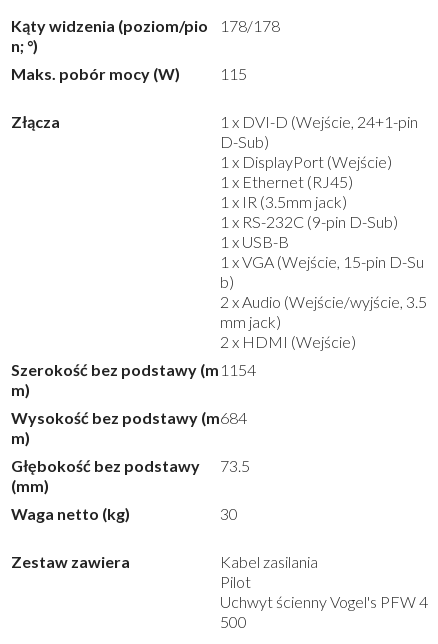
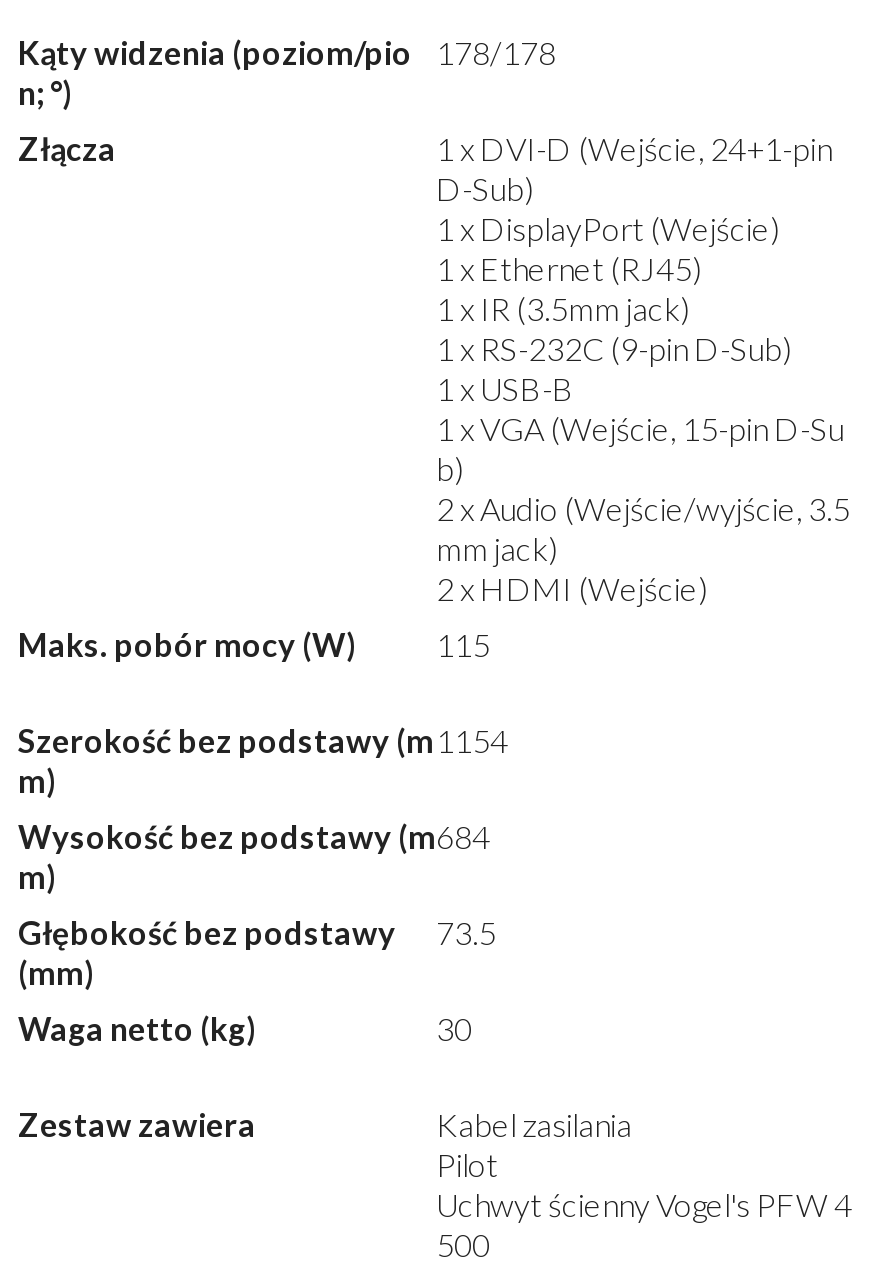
moved [11,64,247,83] -> [18,625,490,663]: Maks. pobór mocy (W) | 115
moved [11,112,427,351] -> [18,129,850,607]: Złącza | 1 x DVI-D (Wejście, 24+1-pin | D-Sub) | ... | mm jack) | 2 x HDMI (Wejście)

